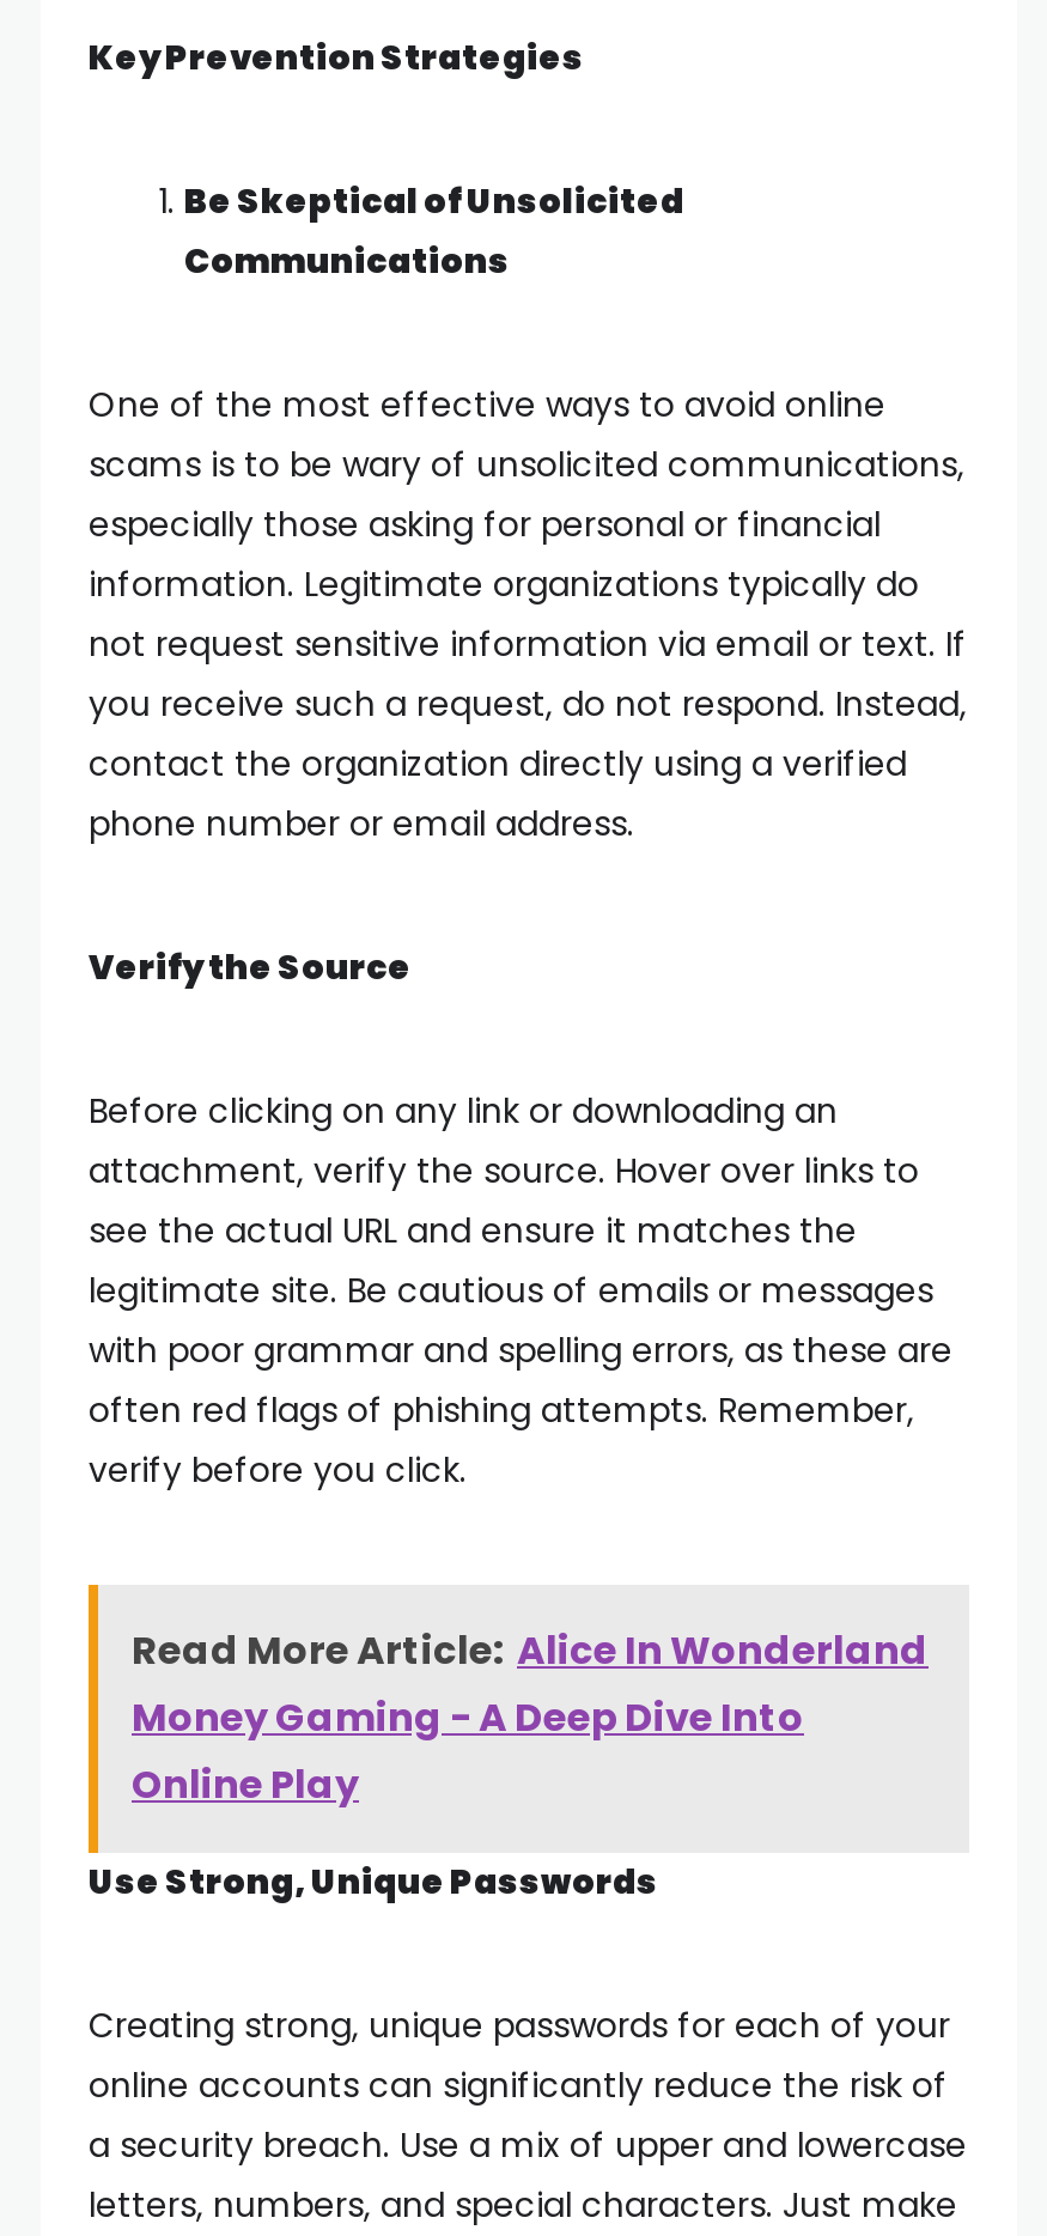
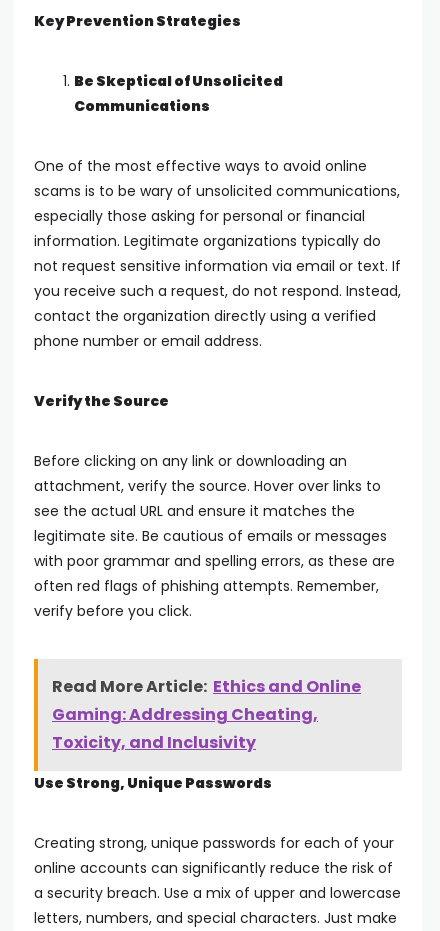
[132,1623,929,1812] Read More Article: Alice In Wonderland | Money Gaming - A Deep Dive Into | Online Play -> [52,675,361,754] Read More Article: Ethics and Online | Gaming: Addressing Cheating, | Toxicity, and Inclusivity

